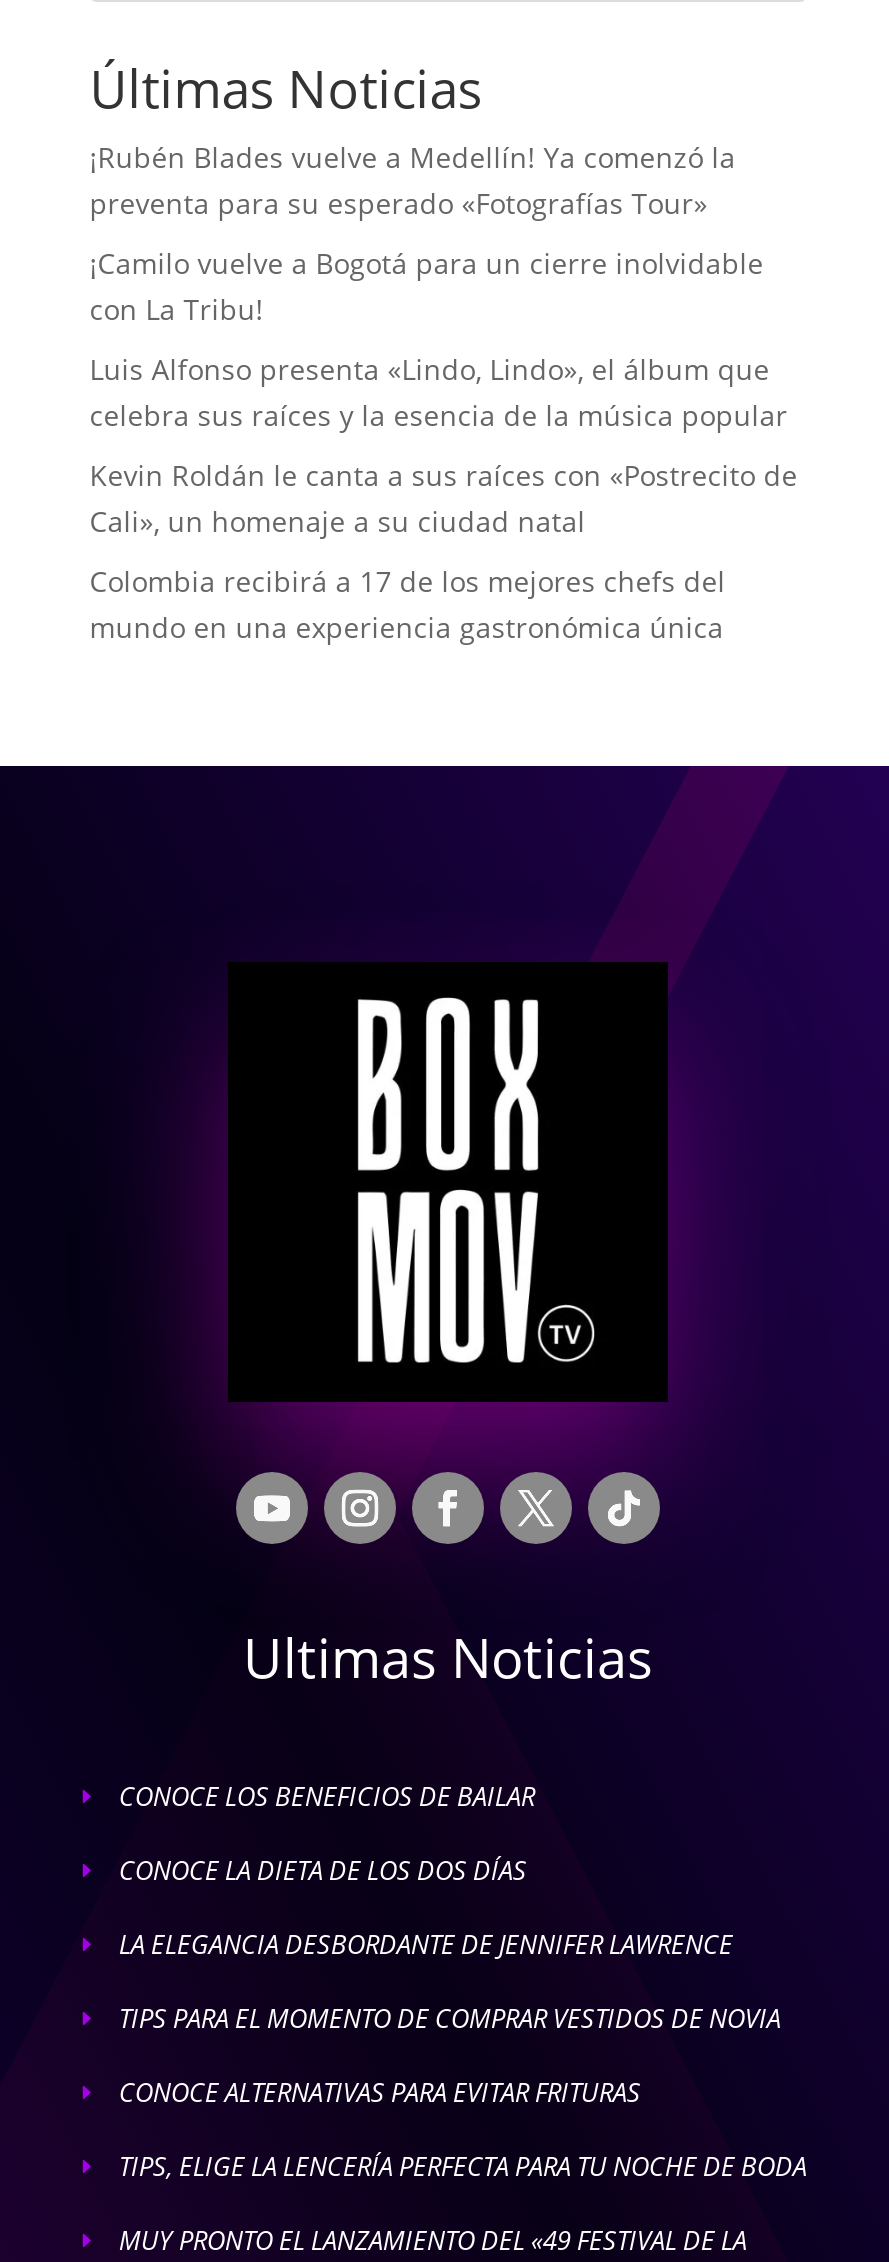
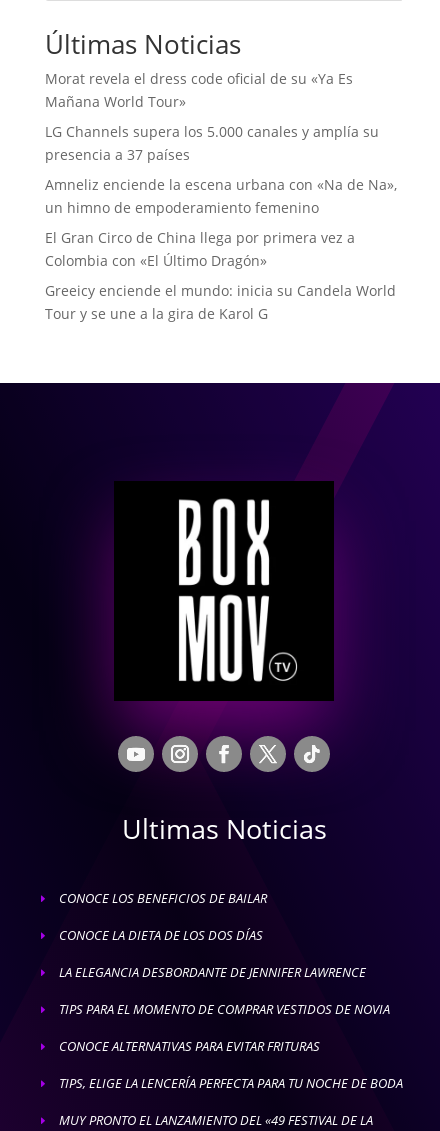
[90,137,736,221] ¡Rubén Blades vuelve a Medellín! Ya comenzó la | preventa para su esperado «Fotografías Tour» -> [45,69,353,111] Morat revela el dress code oficial de su «Ya Es | Mañana World Tour»
[90,243,764,327] ¡Camilo vuelve a Bogotá para un cierre inolvidable | con La Tribu! -> [45,122,379,164] LG Channels supera los 5.000 canales y amplía su | presencia a 37 países
[90,349,788,433] Luis Alfonso presenta «Lindo, Lindo», el álbum que | celebra sus raíces y la esencia de la música popular -> [45,175,397,217] Amneliz enciende la escena urbana con «Na de Na», | un himno de empoderamiento femenino
[90,455,798,539] Kevin Roldán le canta a sus raíces con «Postrecito de | Cali», un homenaje a su ciudad natal -> [45,228,355,270] El Gran Circo de China llega por primera vez a | Colombia con «El Último Dragón»
[90,561,726,645] Colombia recibirá a 17 de los mejores chefs del | mundo en una experiencia gastronómica única -> [45,281,396,323] Greeicy enciende el mundo: inicia su Candela World | Tour y se une a la gira de Karol G

